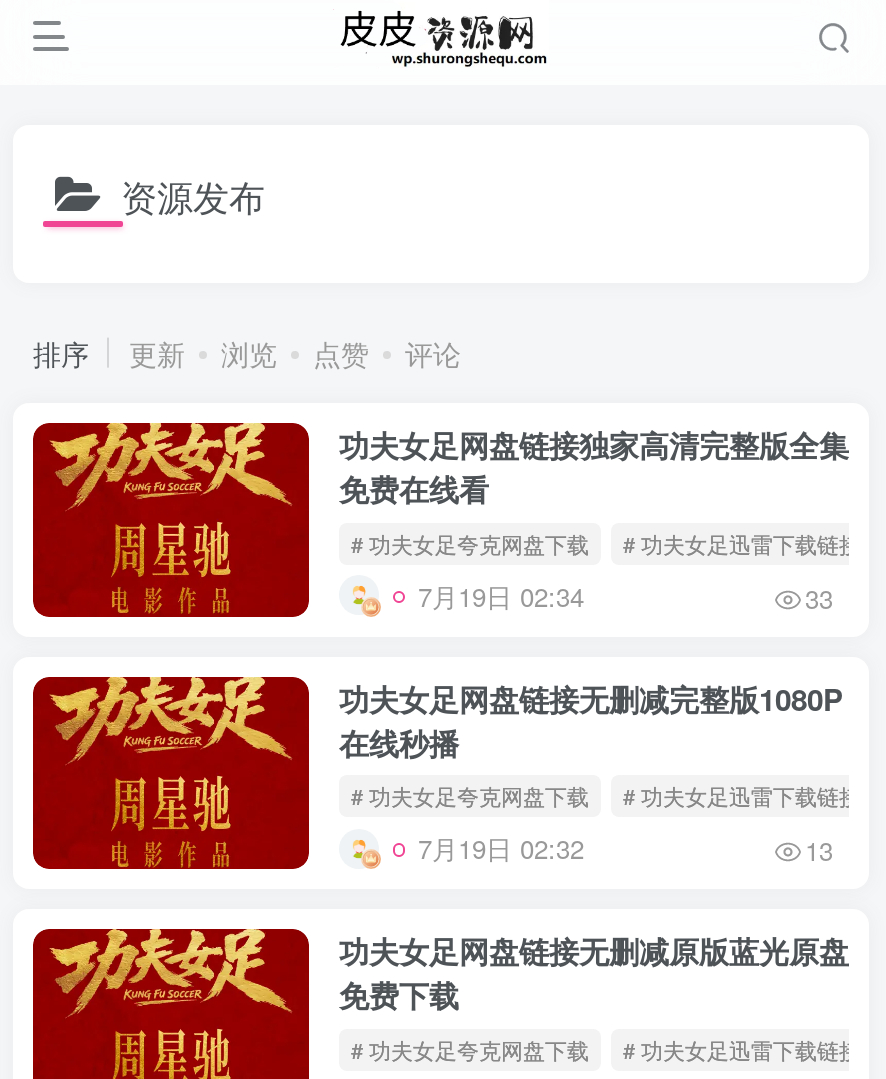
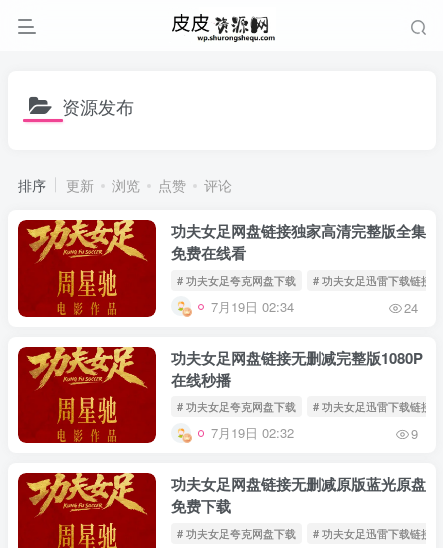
[805,578,833,616] 33 -> [404,298,418,317] 24
[805,831,833,869] 13 -> [411,424,418,443] 9

